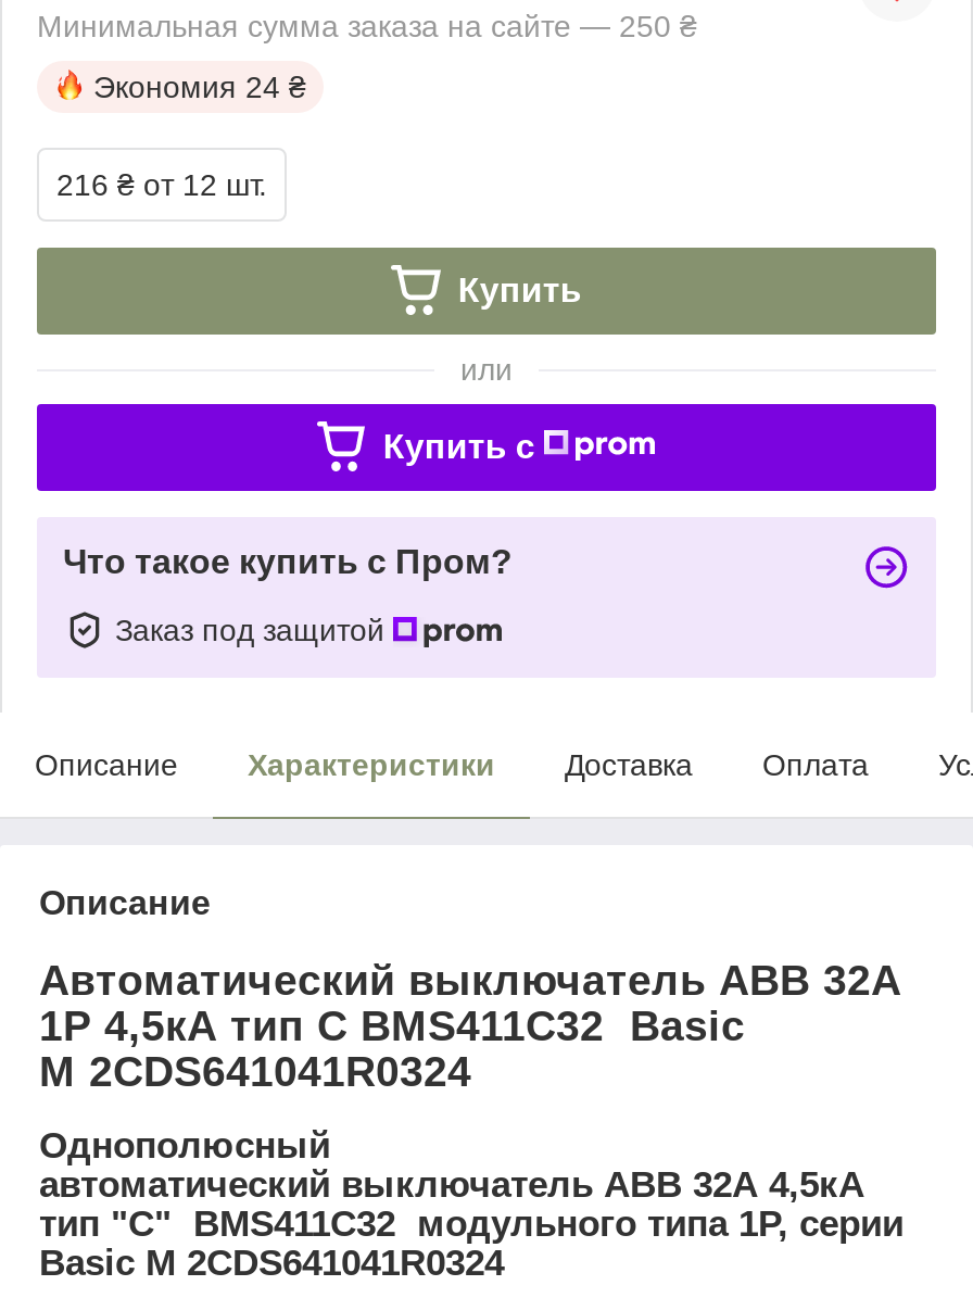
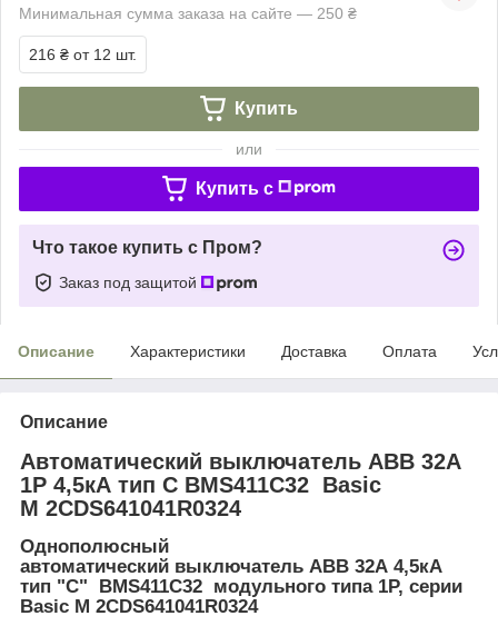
[93,69,306,104] Экономия 24 ₴ -> none

